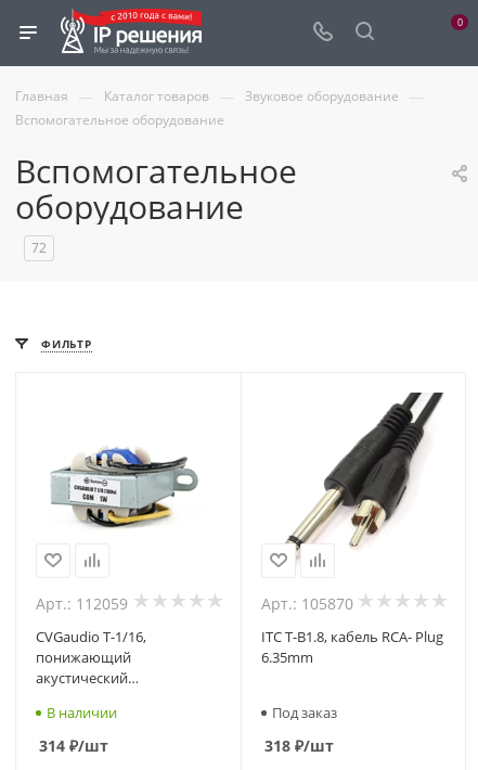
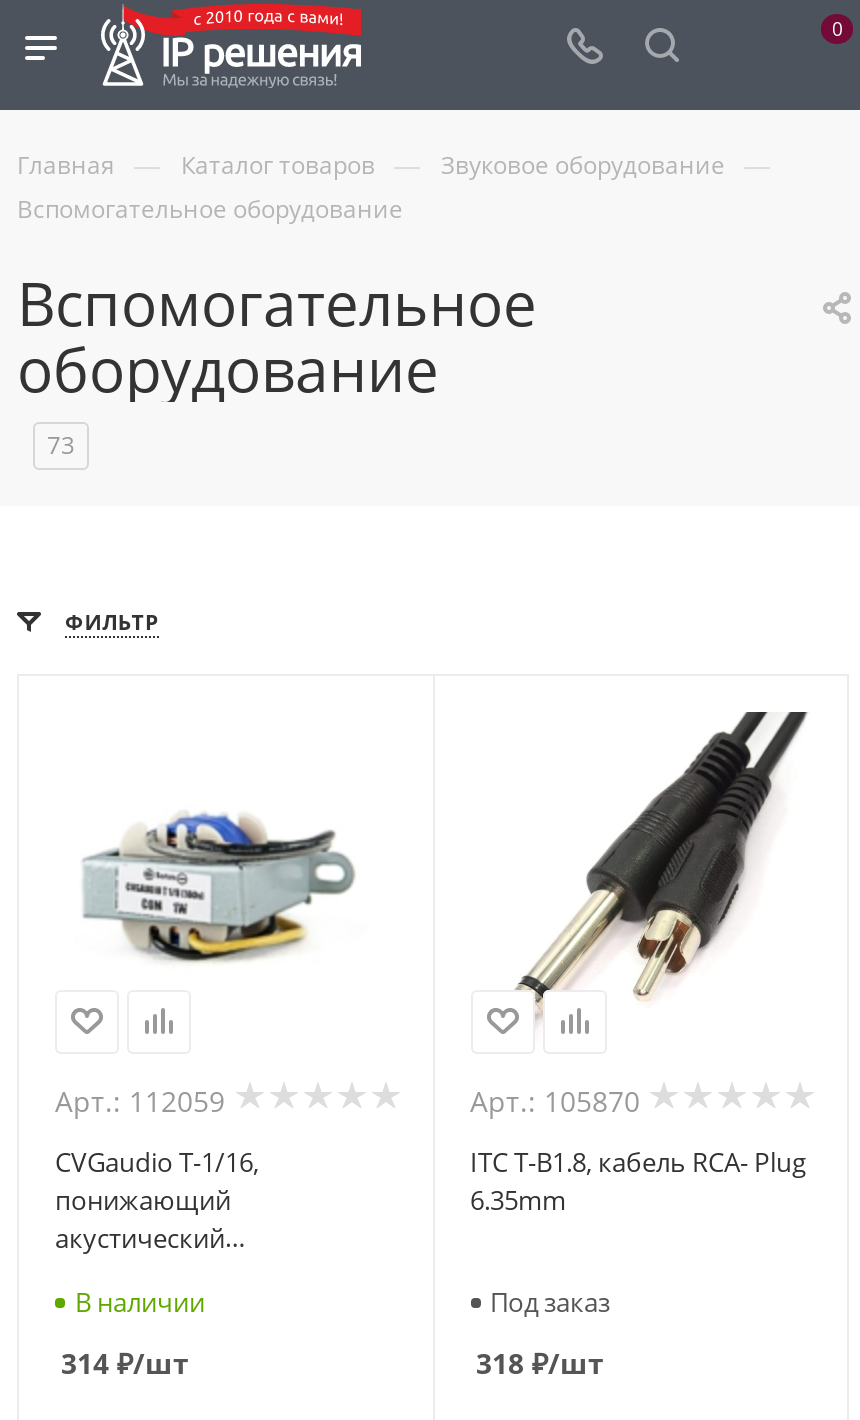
[31,239,47,257] 72 -> [47,428,75,462] 73

